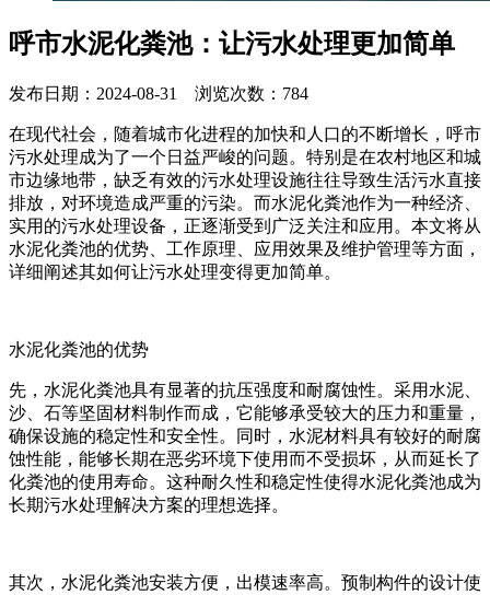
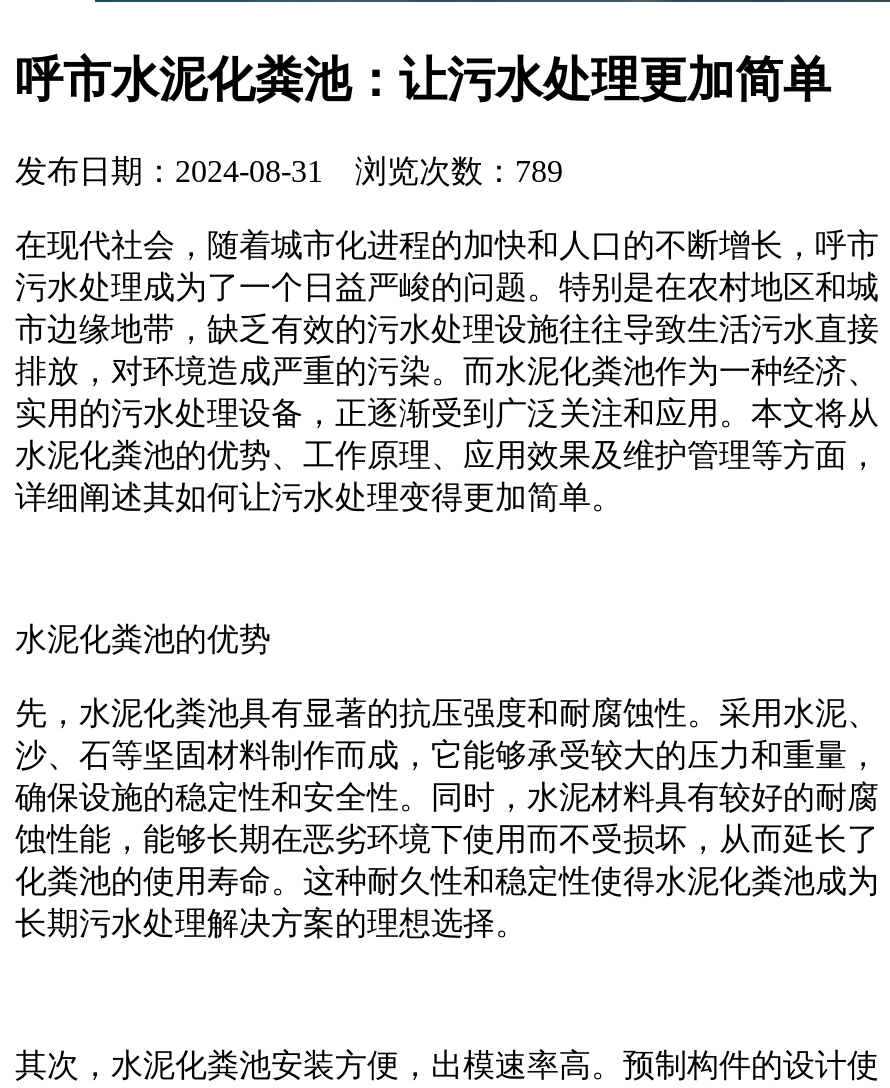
[9,85,308,103] 发布日期：2024-08-31 浏览次数：784 -> [15,155,563,189] 发布日期：2024-08-31 浏览次数：789

